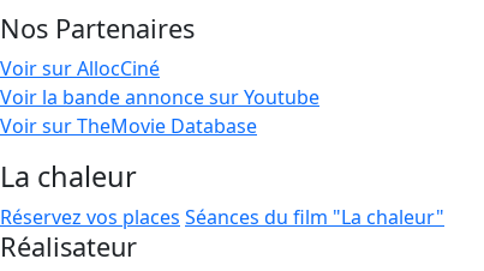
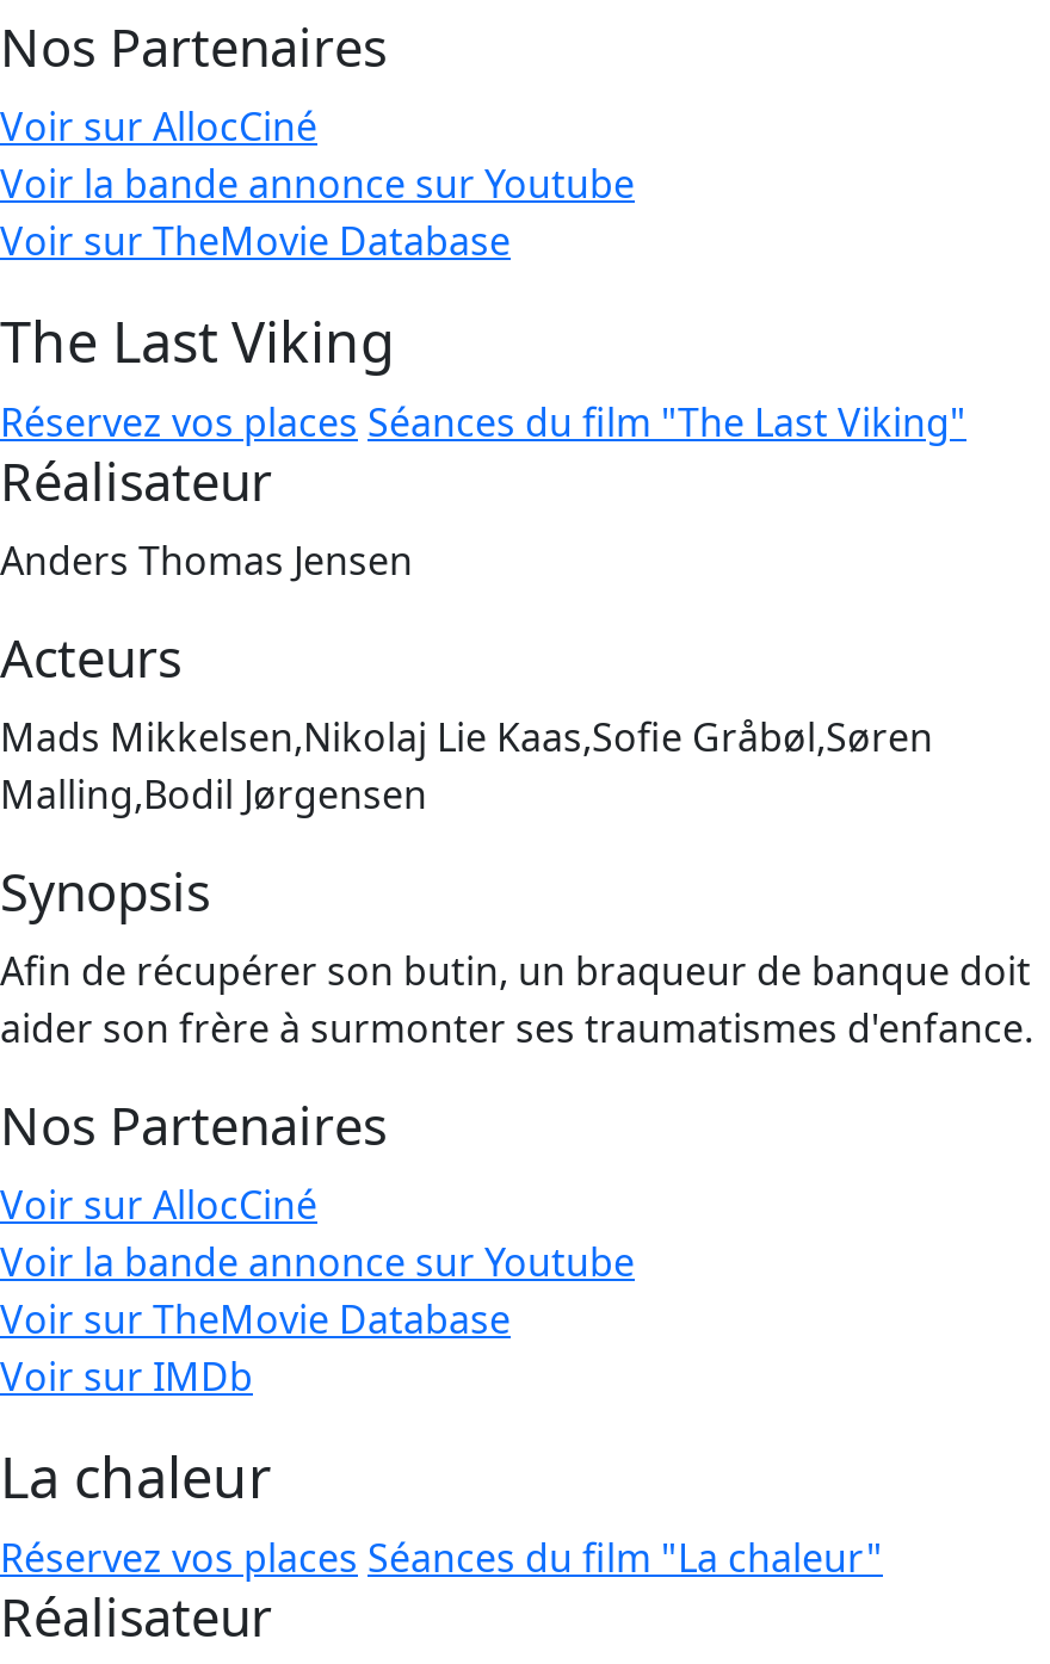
none -> [0,303,1033,1403] The Last Viking | Réservez vos places Séances du film "The Last Viking" | Réalisateur | Anders Thomas Jensen | Acteurs | Mads Mikkelsen,Nikolaj Lie Kaas,Sofie Gråbøl,Søren | Malling,Bodil Jørgensen | Synopsis | Afin de récupérer son butin, un braqueur de banque doit | aider son frère à surmonter ses traumatismes d'enfance. | Nos Partenaires | Voir sur AllocCiné | Voir la bande annonce sur Youtube | Voir sur TheMovie Database | Voir sur IMDb

